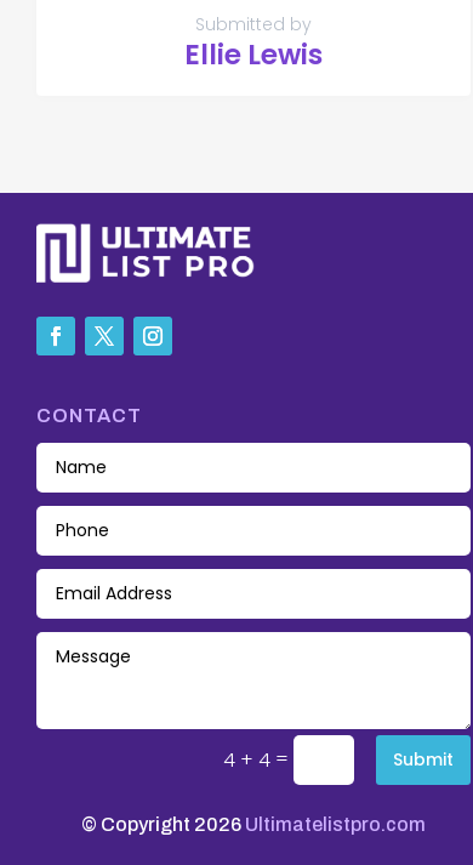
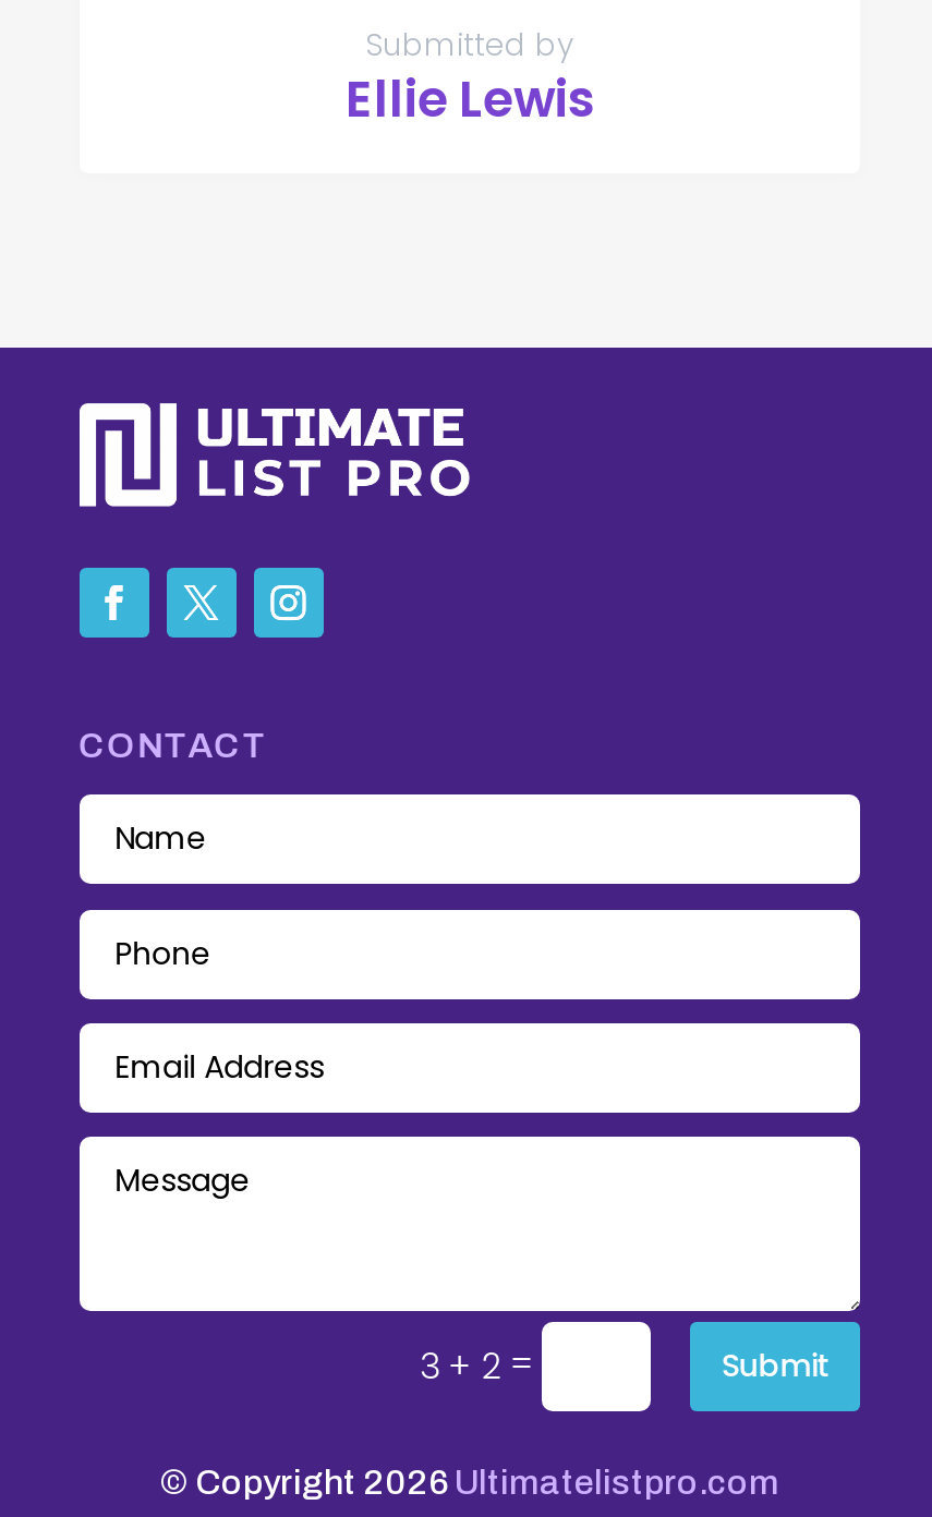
[223,745,294,775] 4 + 4 = -> [420,1340,542,1392] 3 + 2 =

